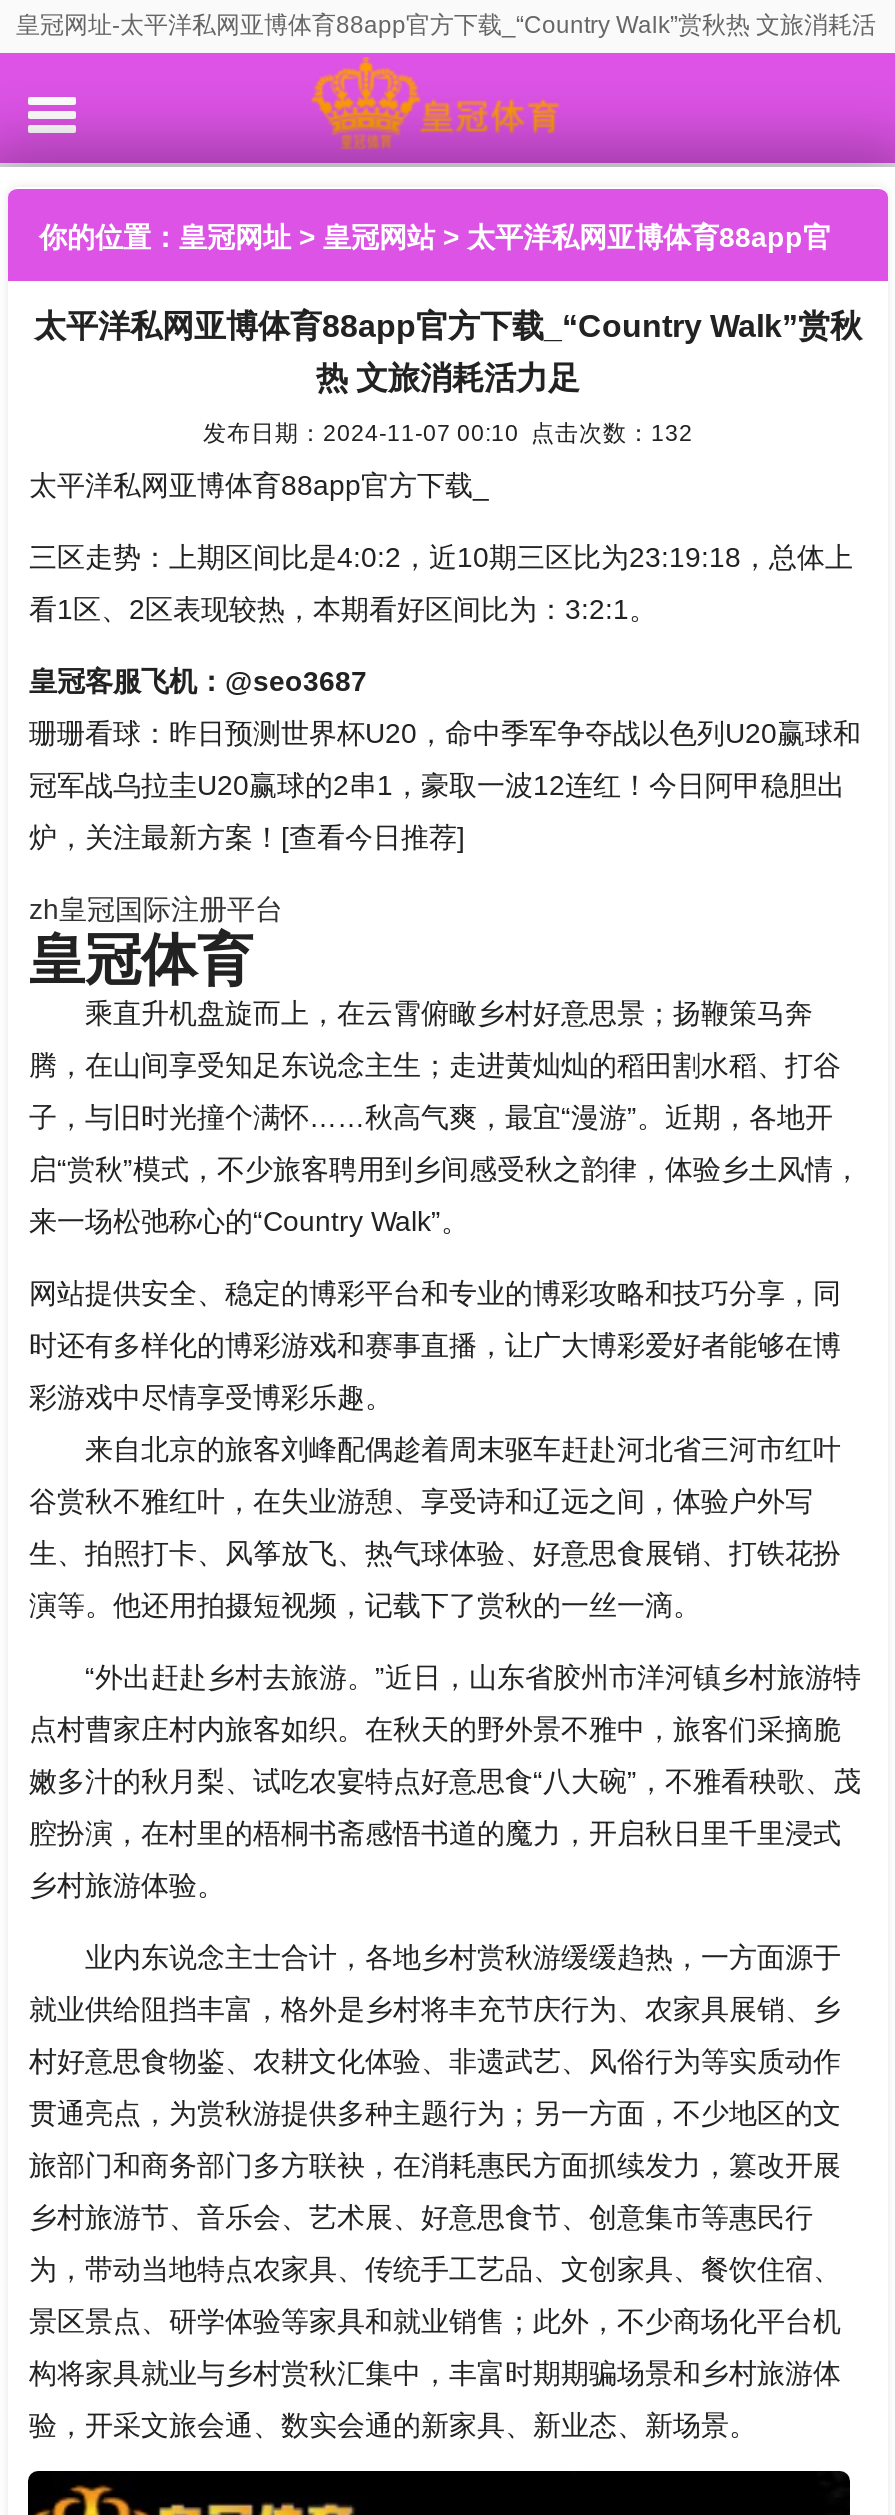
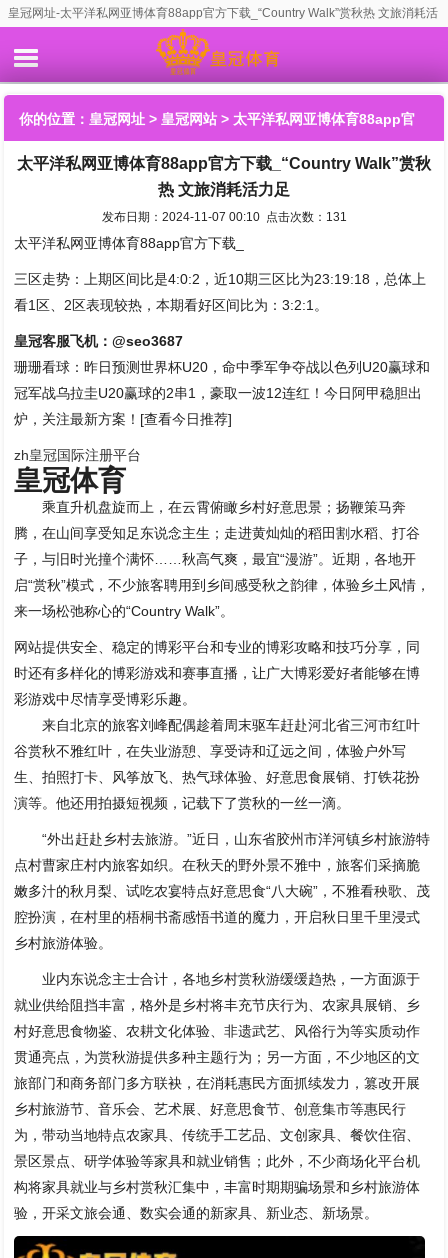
[203,419,693,445] 发布日期：2024-11-07 00:10 点击次数：132 -> [101,210,346,223] 发布日期：2024-11-07 00:10 点击次数：131

